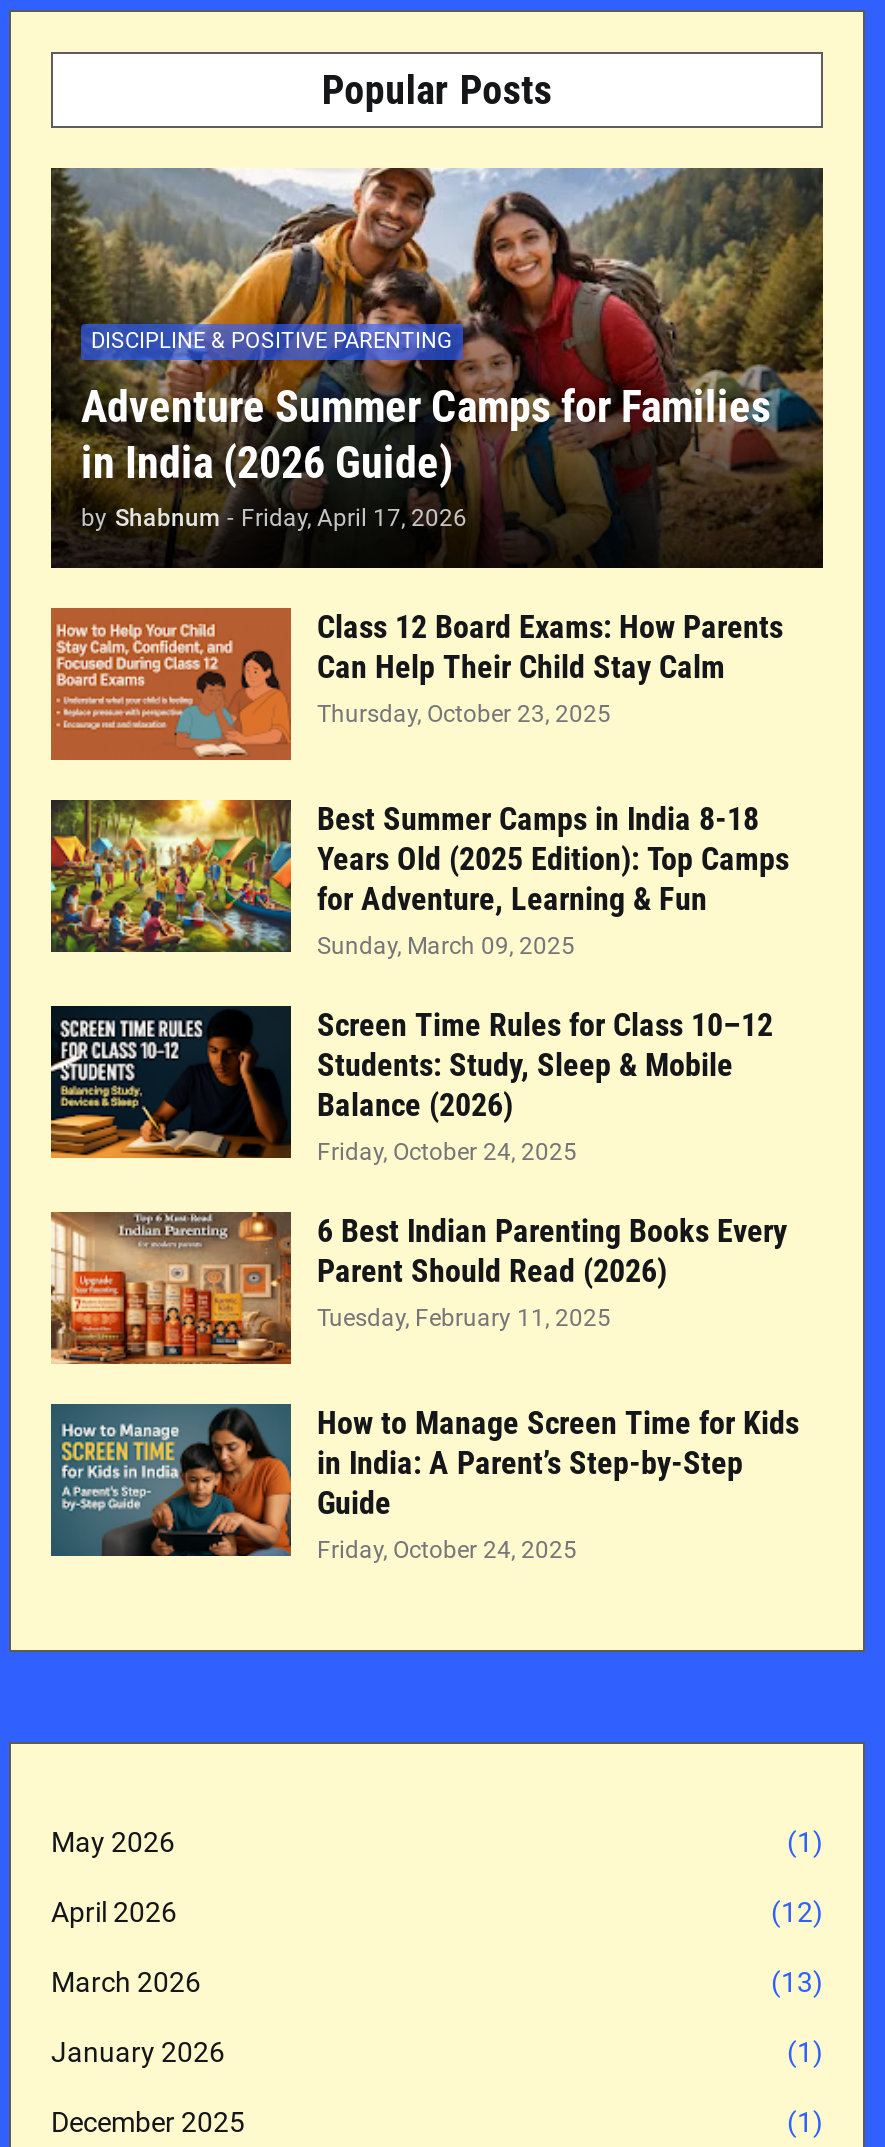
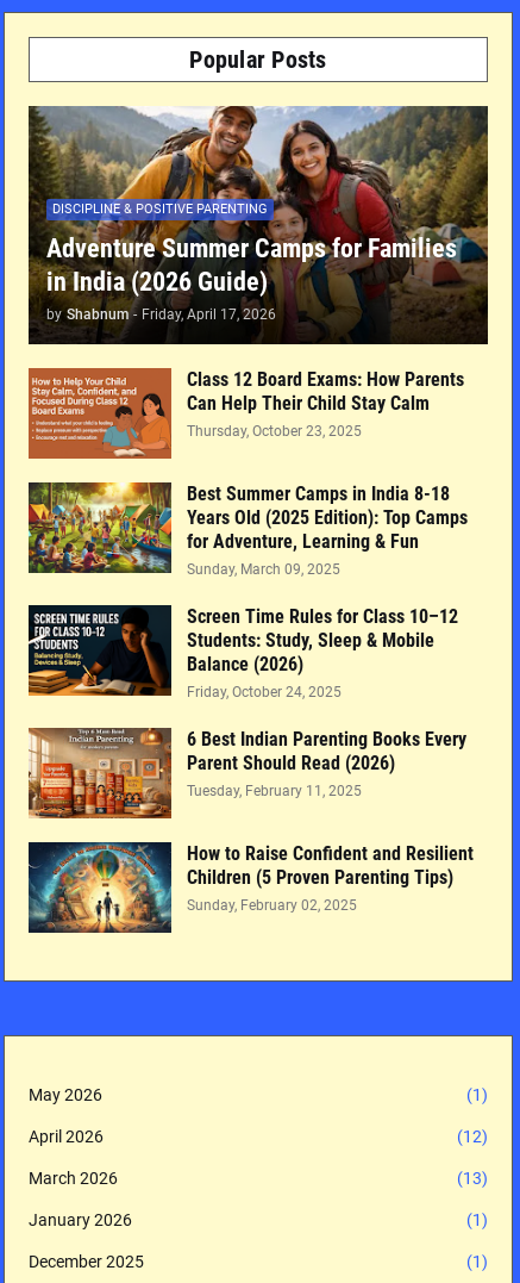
[51,1404,799,1564] [image] | How to Manage Screen Time for Kids | in India: A Parent’s Step-by-Step | Guide | Friday, October 24, 2025 -> [29,842,474,934] [image] | How to Raise Confident and Resilient | Children (5 Proven Parenting Tips) | Sunday, February 02, 2025

